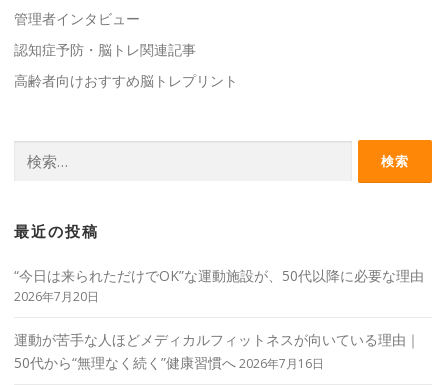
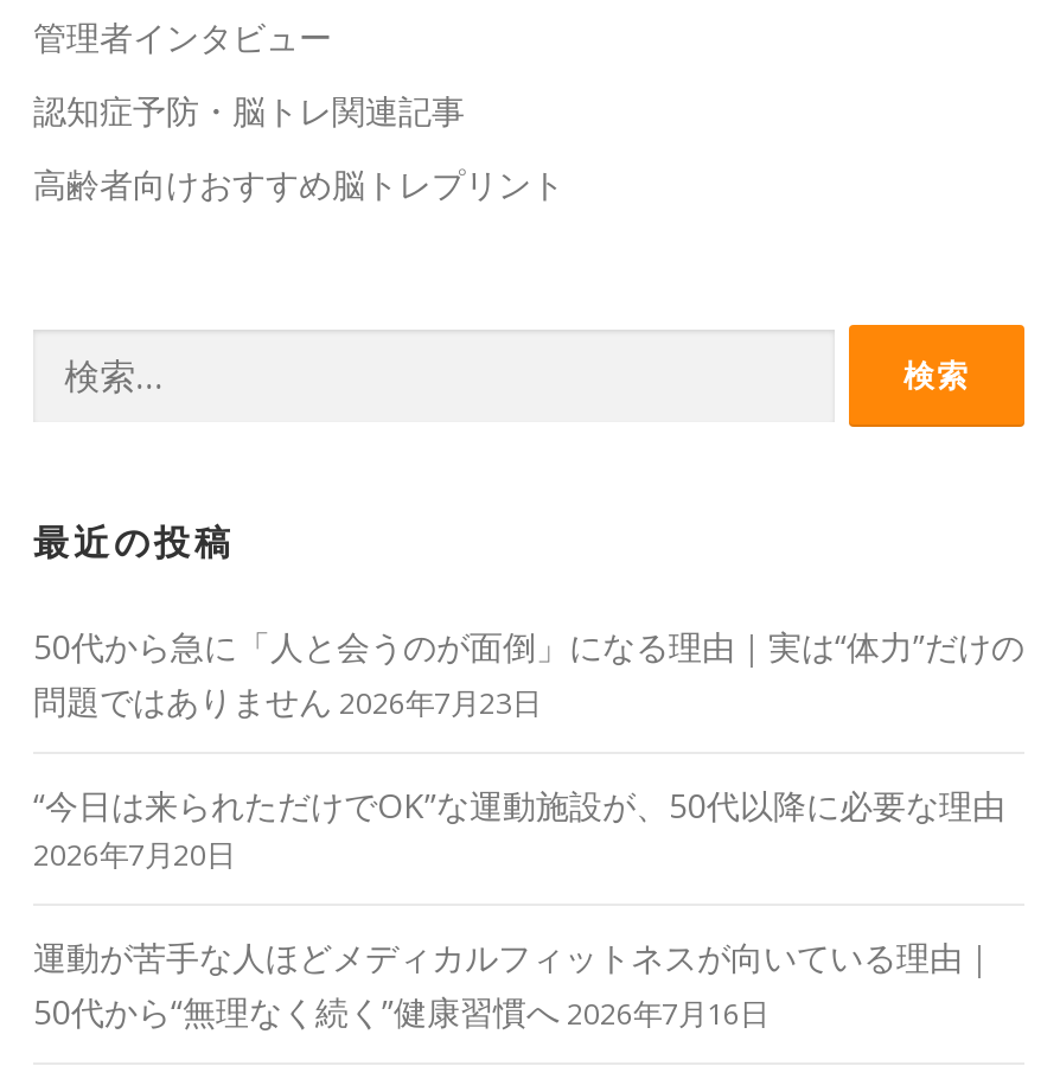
none -> [33,624,1024,724] 50代から急に「人と会うのが面倒」になる理由｜実は“体力”だけの | 問題ではありません 2026年7月23日

